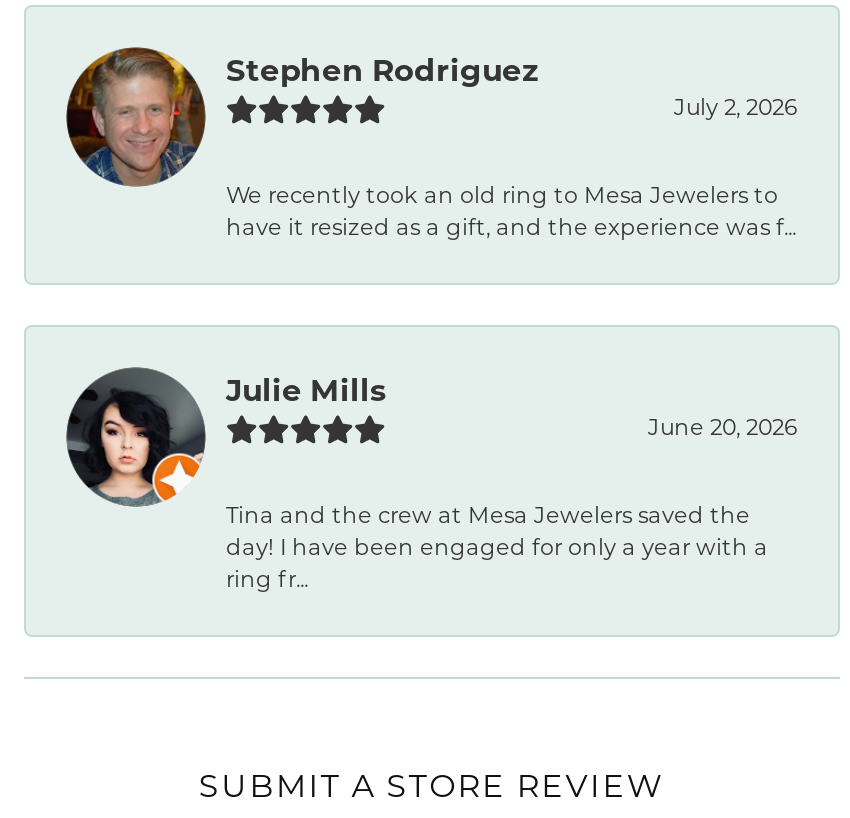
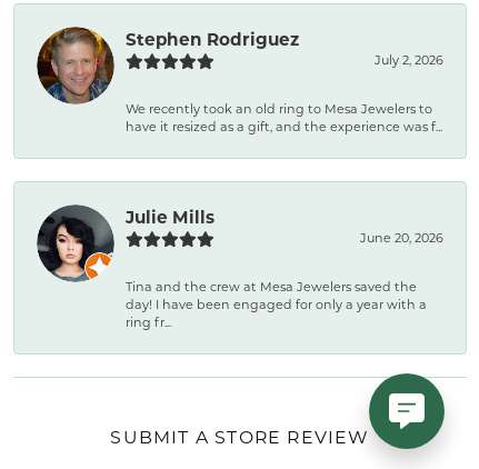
none -> [368,372,446,458] [image]

